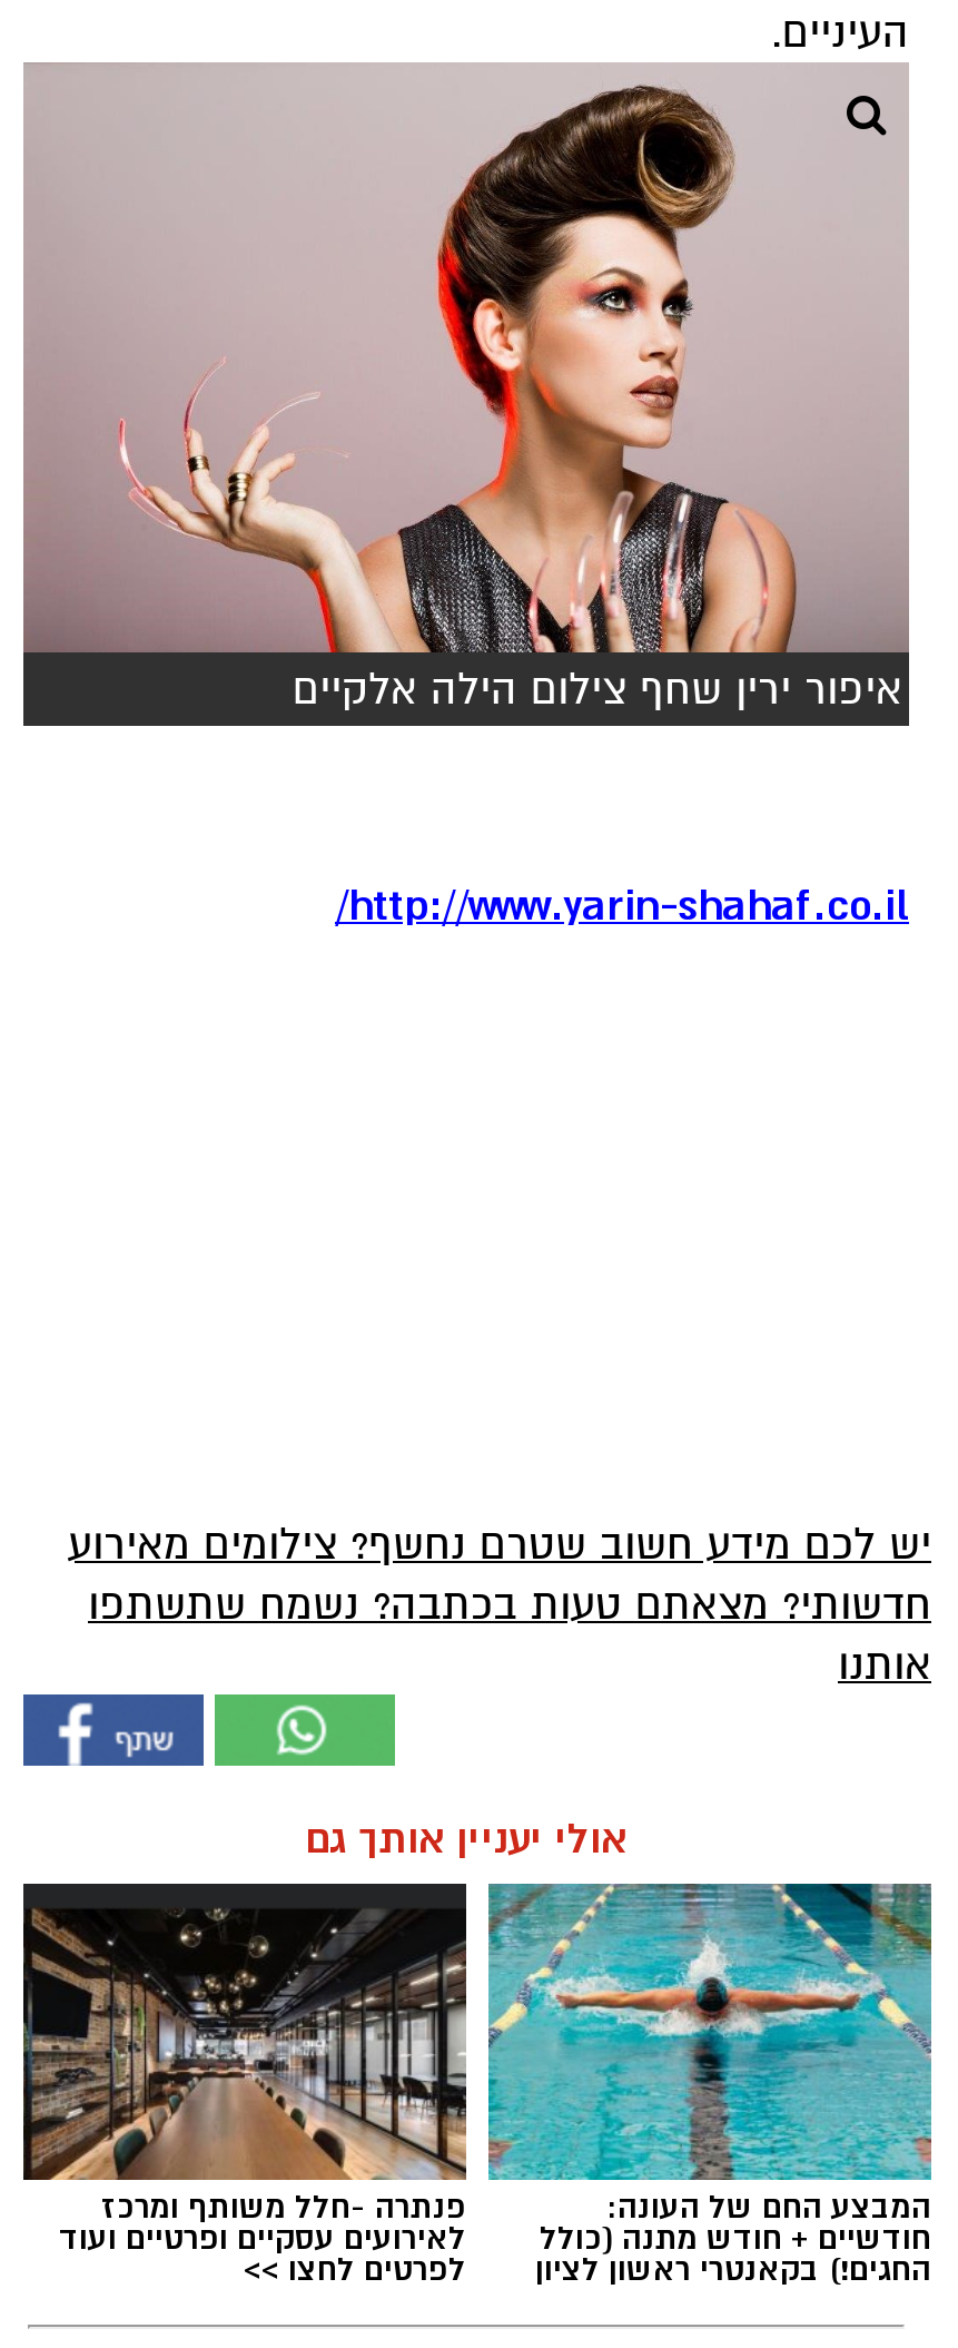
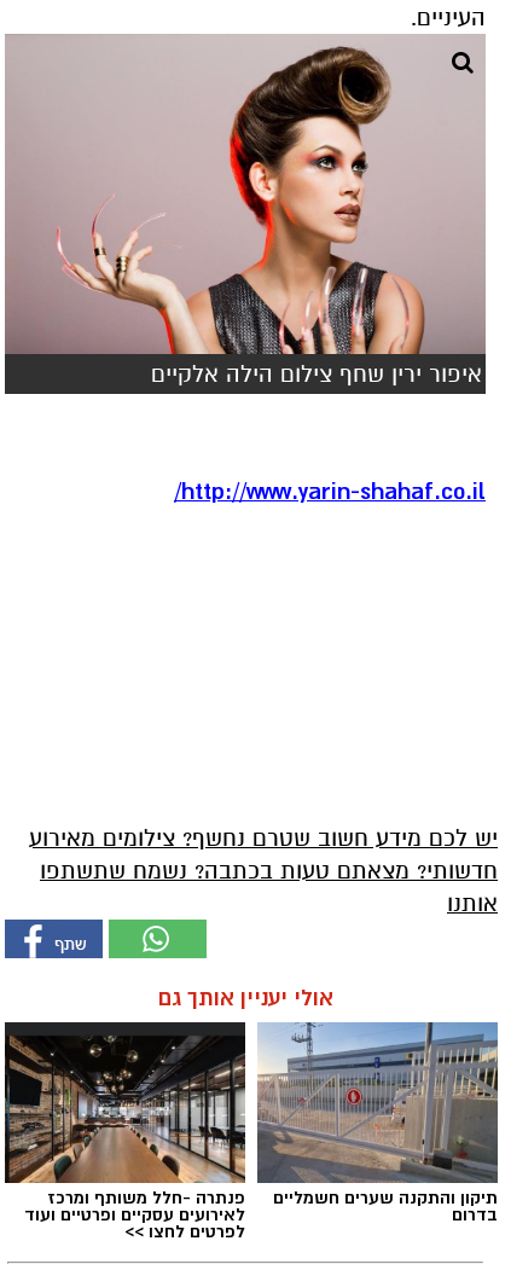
[486,1882,934,2288] [image] | המבצע החם של העונה: | חודשיים + חודש מתנה (כולל | החגים!) בקאנטרי ראשון לציון -> [257,1021,499,1225] [image] | תיקון והתקנה שערים חשמליים | בדרום

